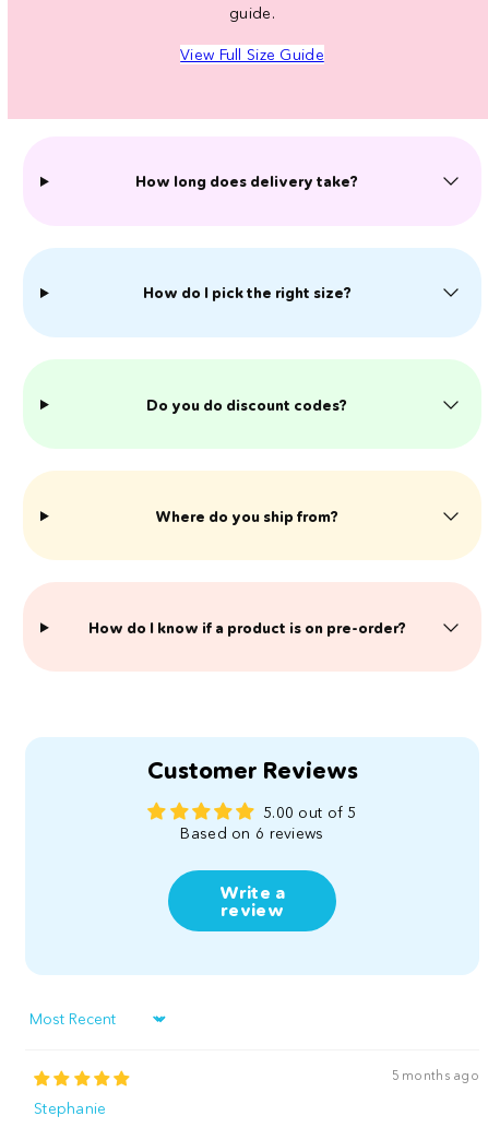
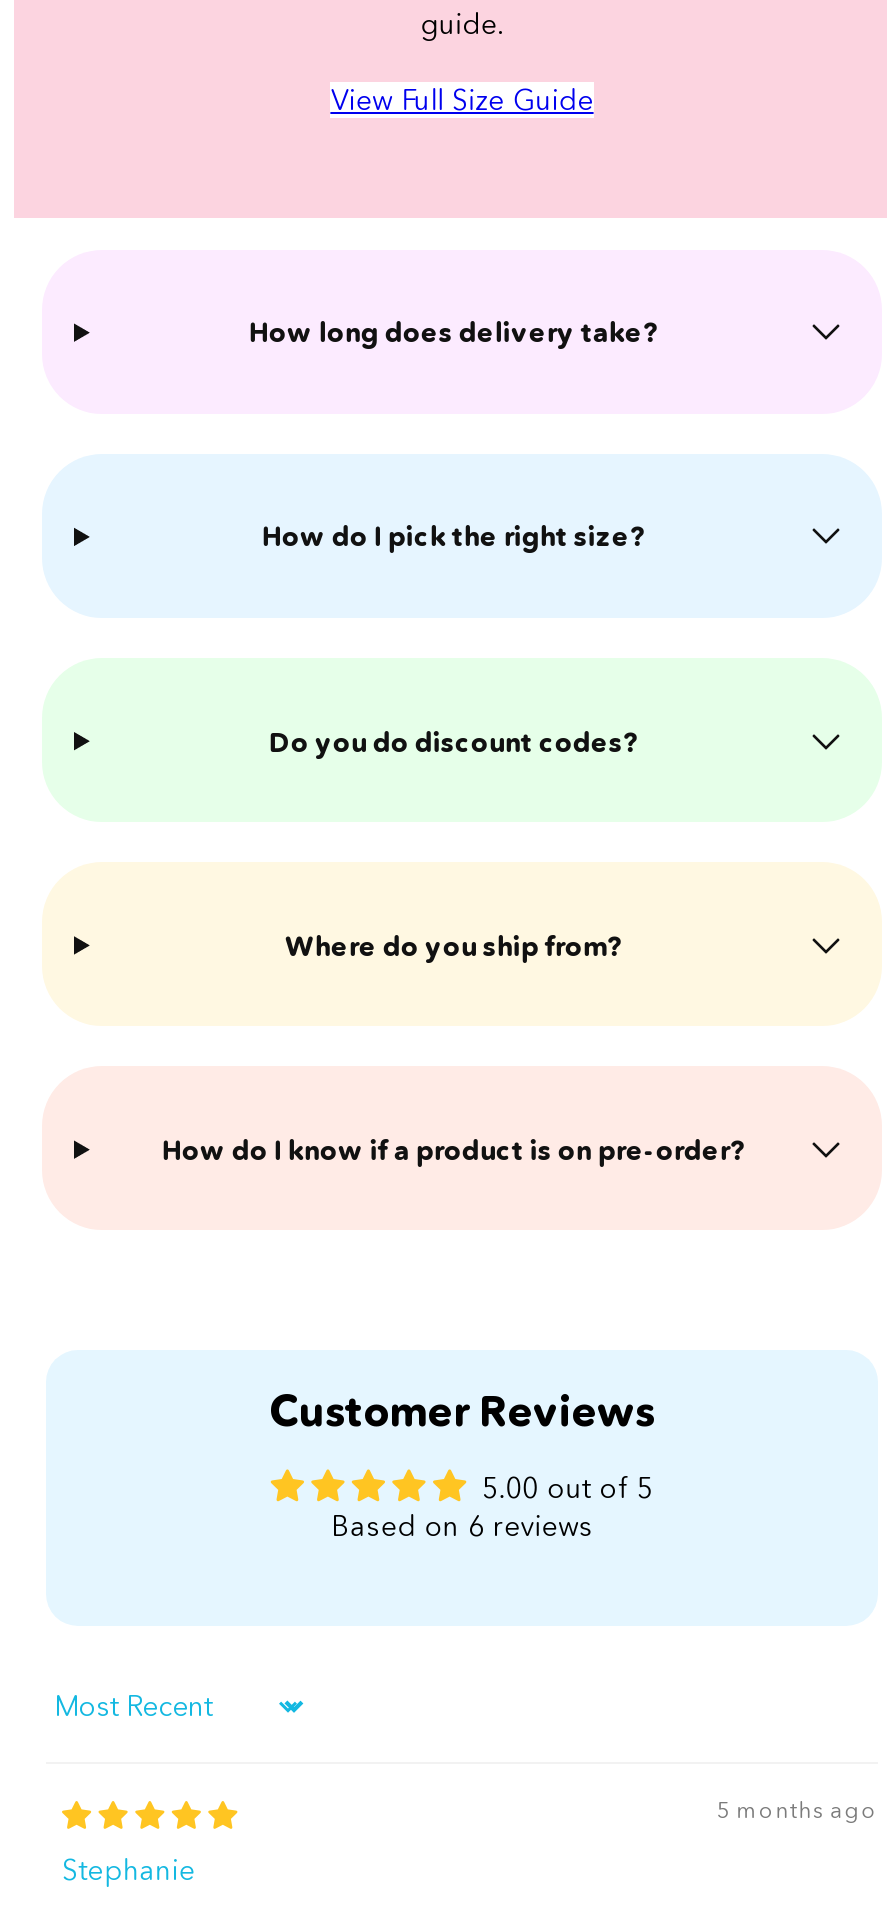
[219,882,285,921] Write a | review -> none

